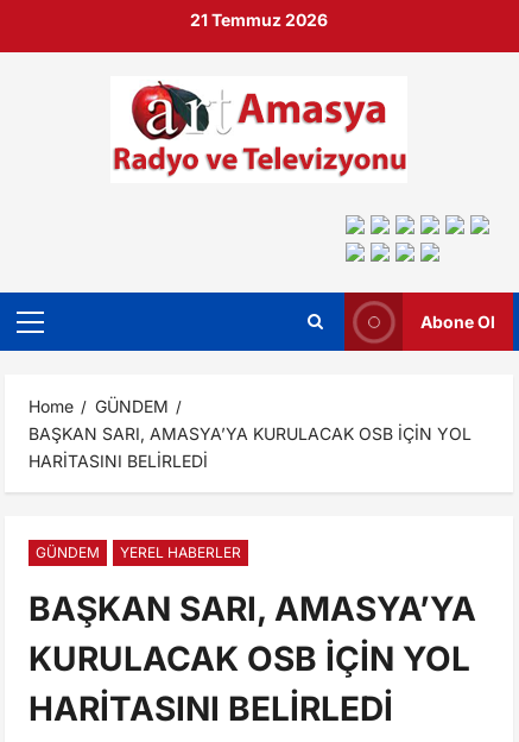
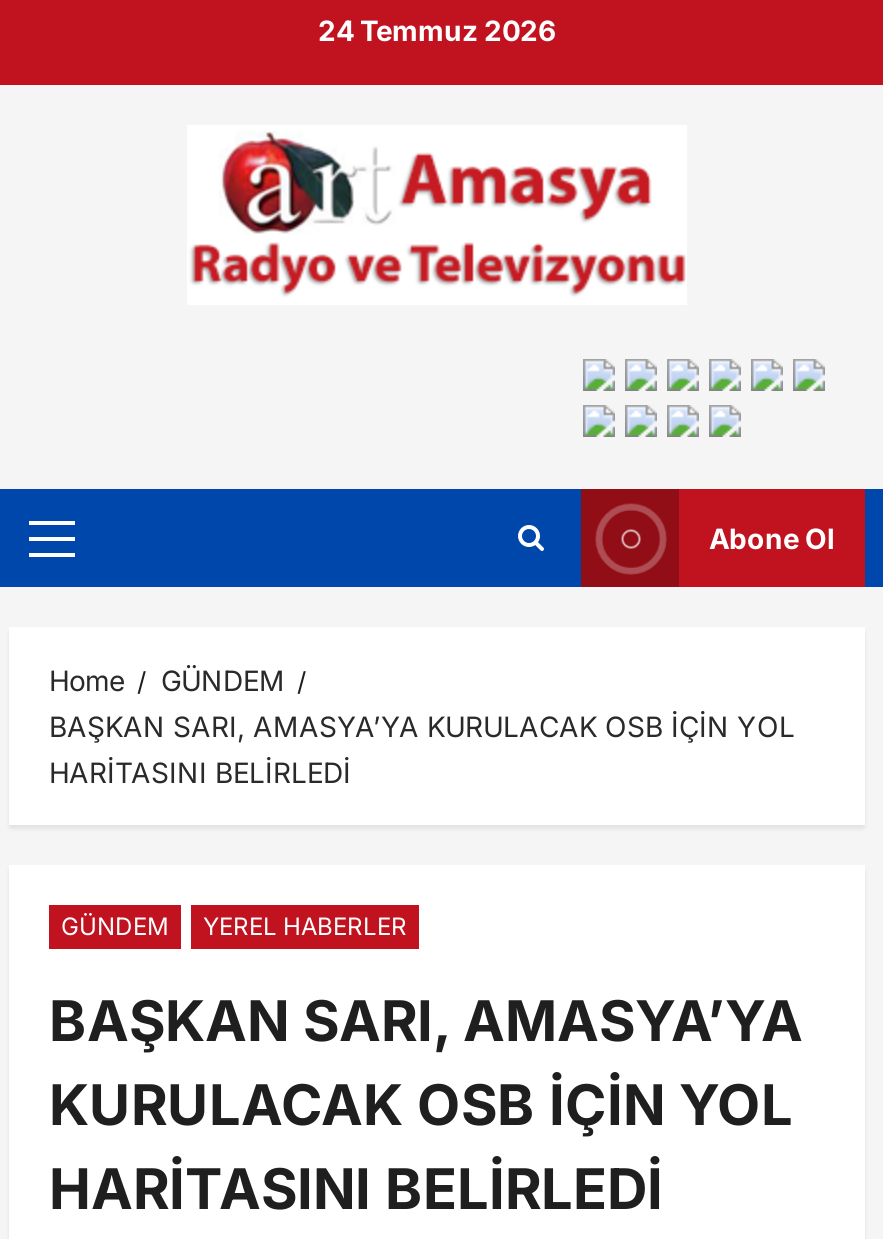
[190,10,328,30] 21 Temmuz 2026 -> [318,13,556,47] 24 Temmuz 2026

